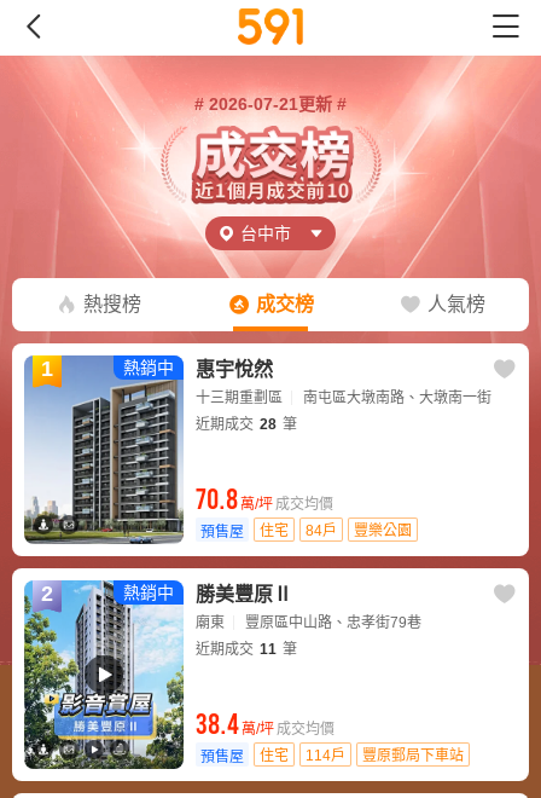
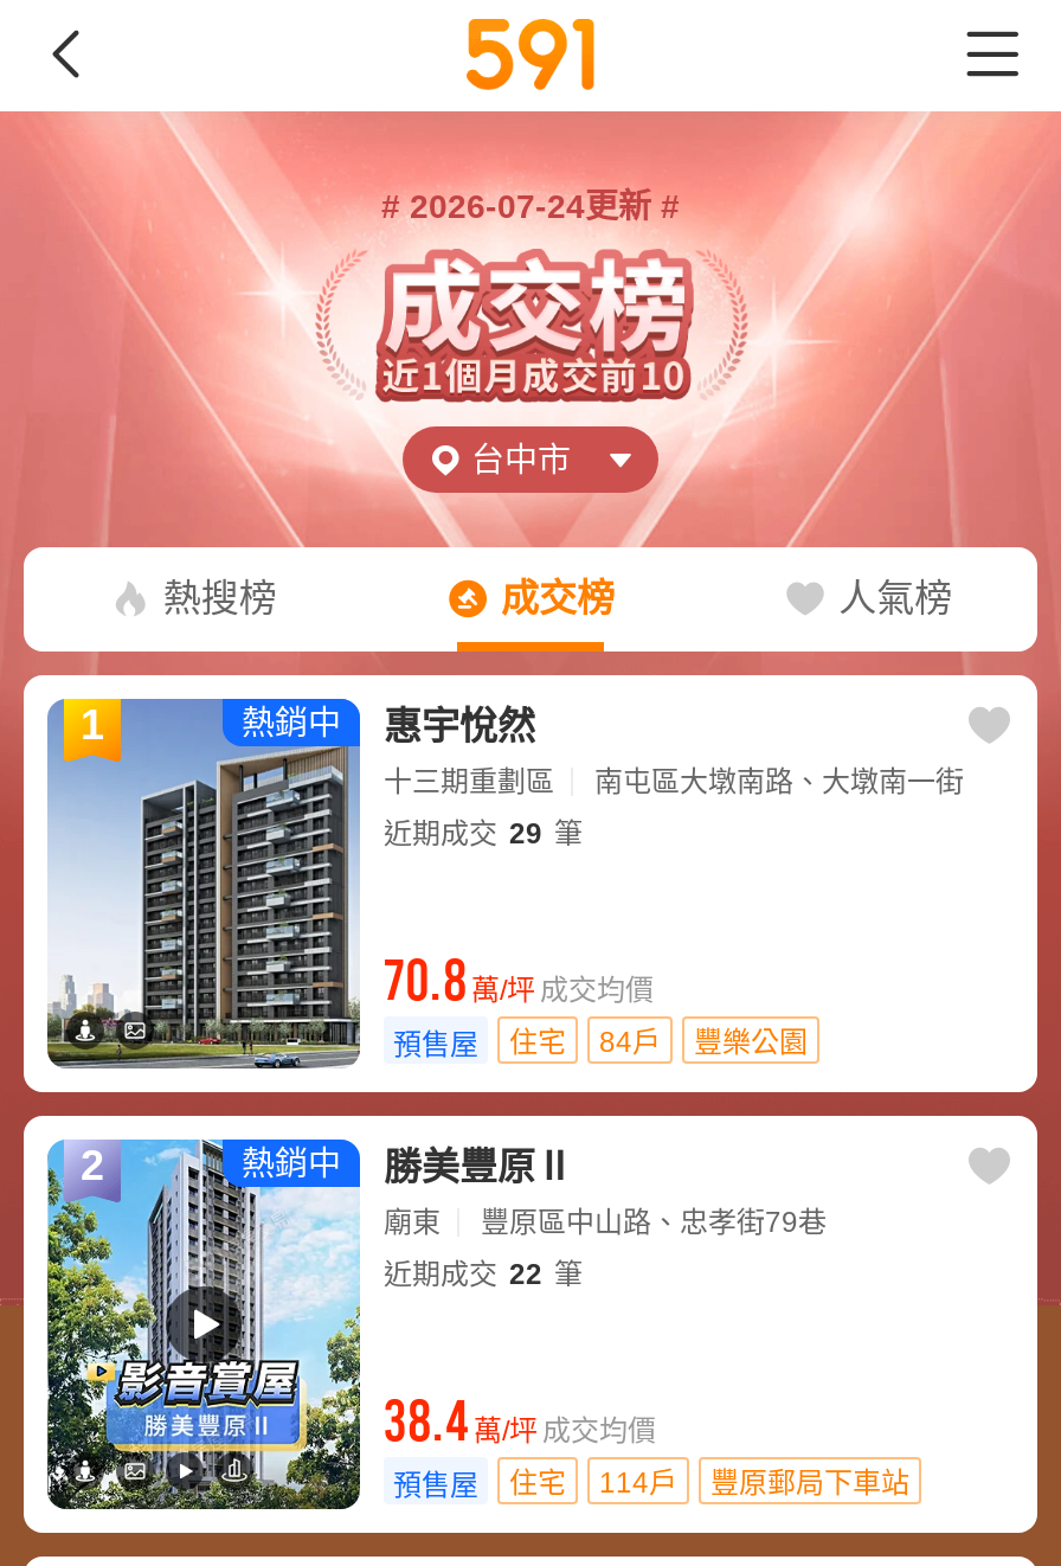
[194,94,347,114] # 2026-07-21更新 # -> [381,187,680,225] # 2026-07-24更新 #
[196,416,297,433] 近期成交 28 筆 -> [384,817,583,851] 近期成交 29 筆
[196,641,297,658] 近期成交 11 筆 -> [384,1258,583,1291] 近期成交 22 筆

